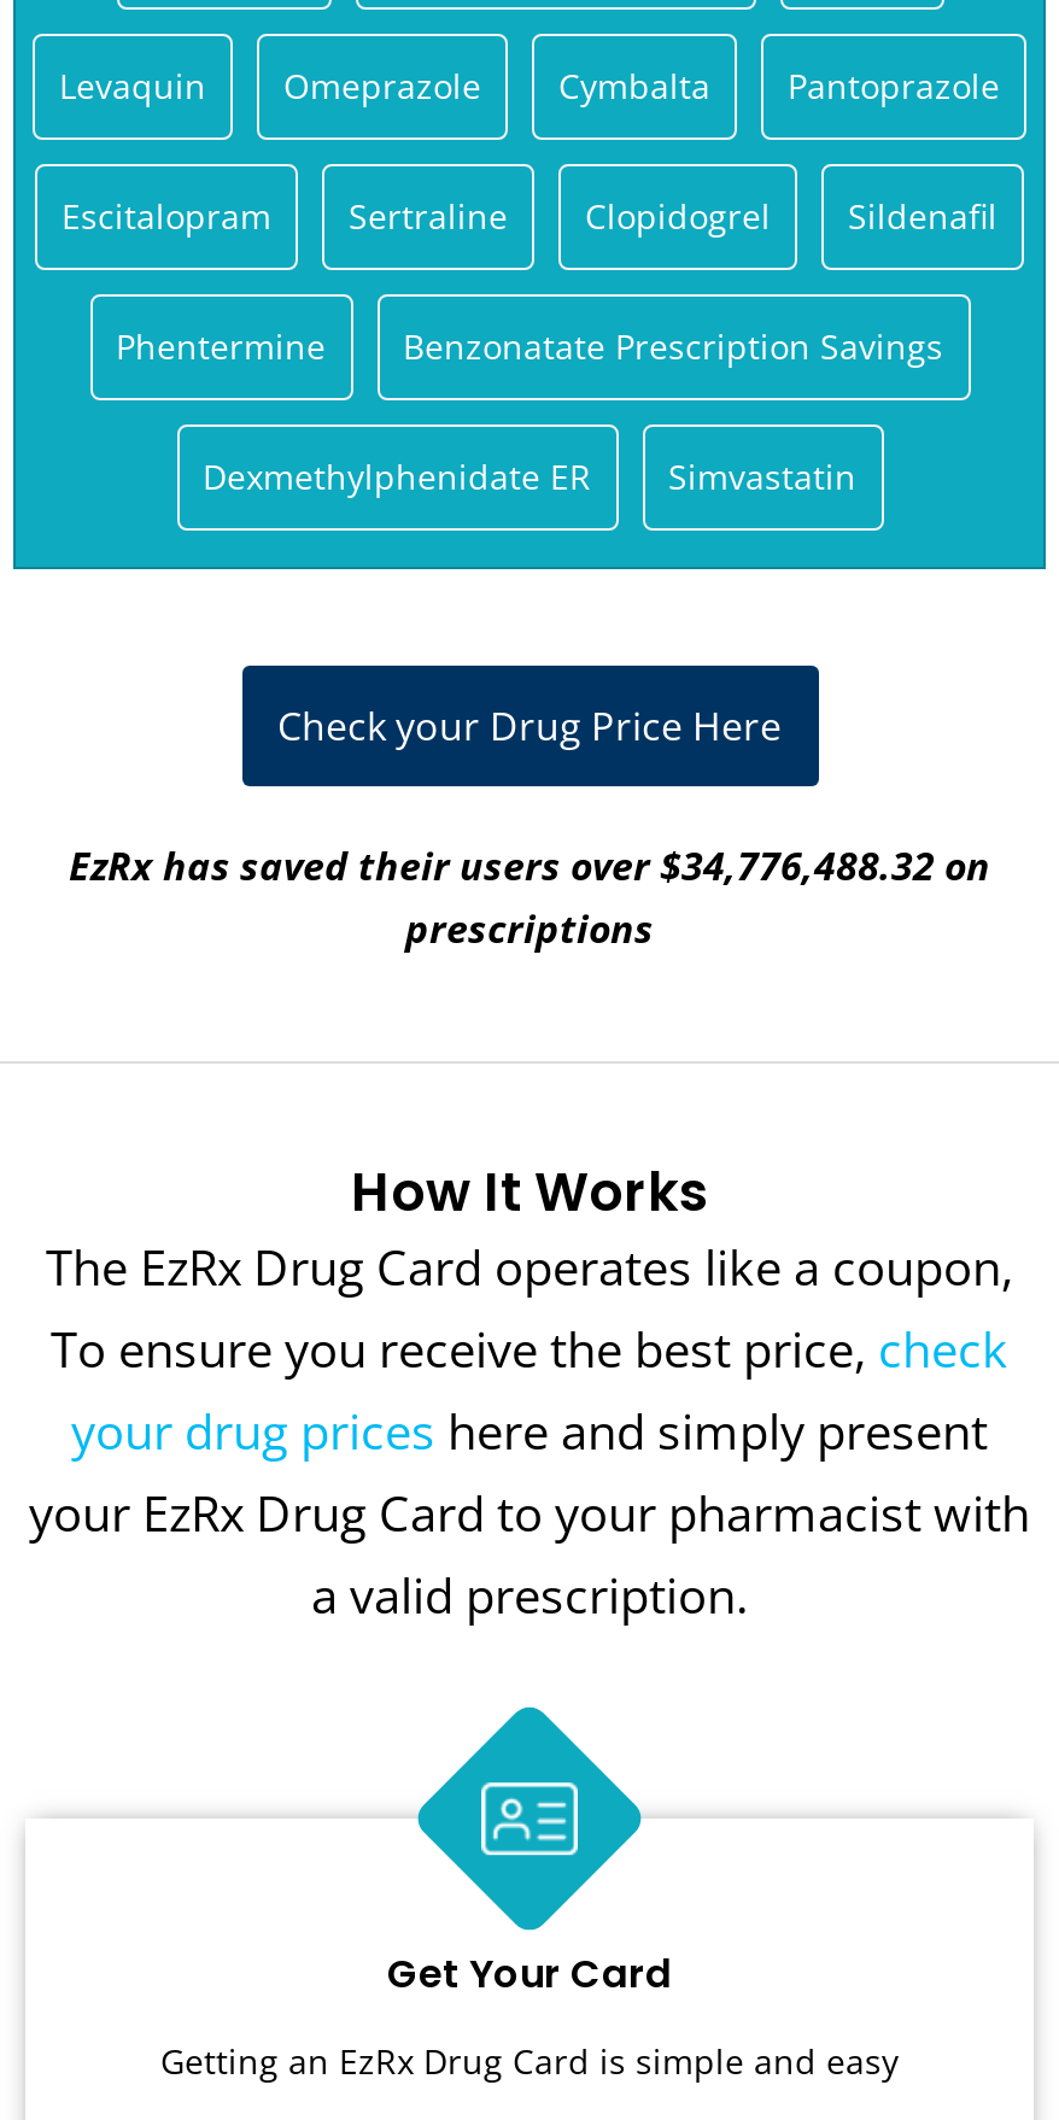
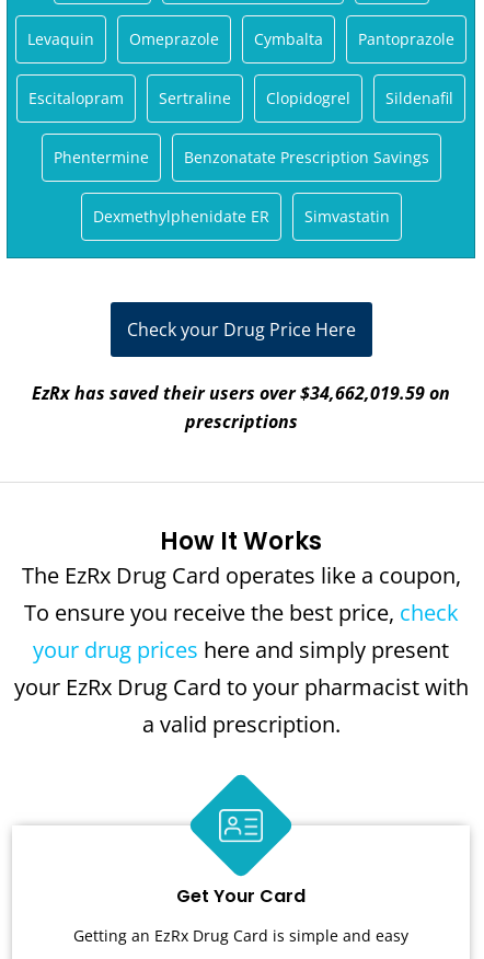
[69,840,990,893] EzRx has saved their users over $34,776,488.32 on -> [32,381,450,405] EzRx has saved their users over $34,662,019.59 on

